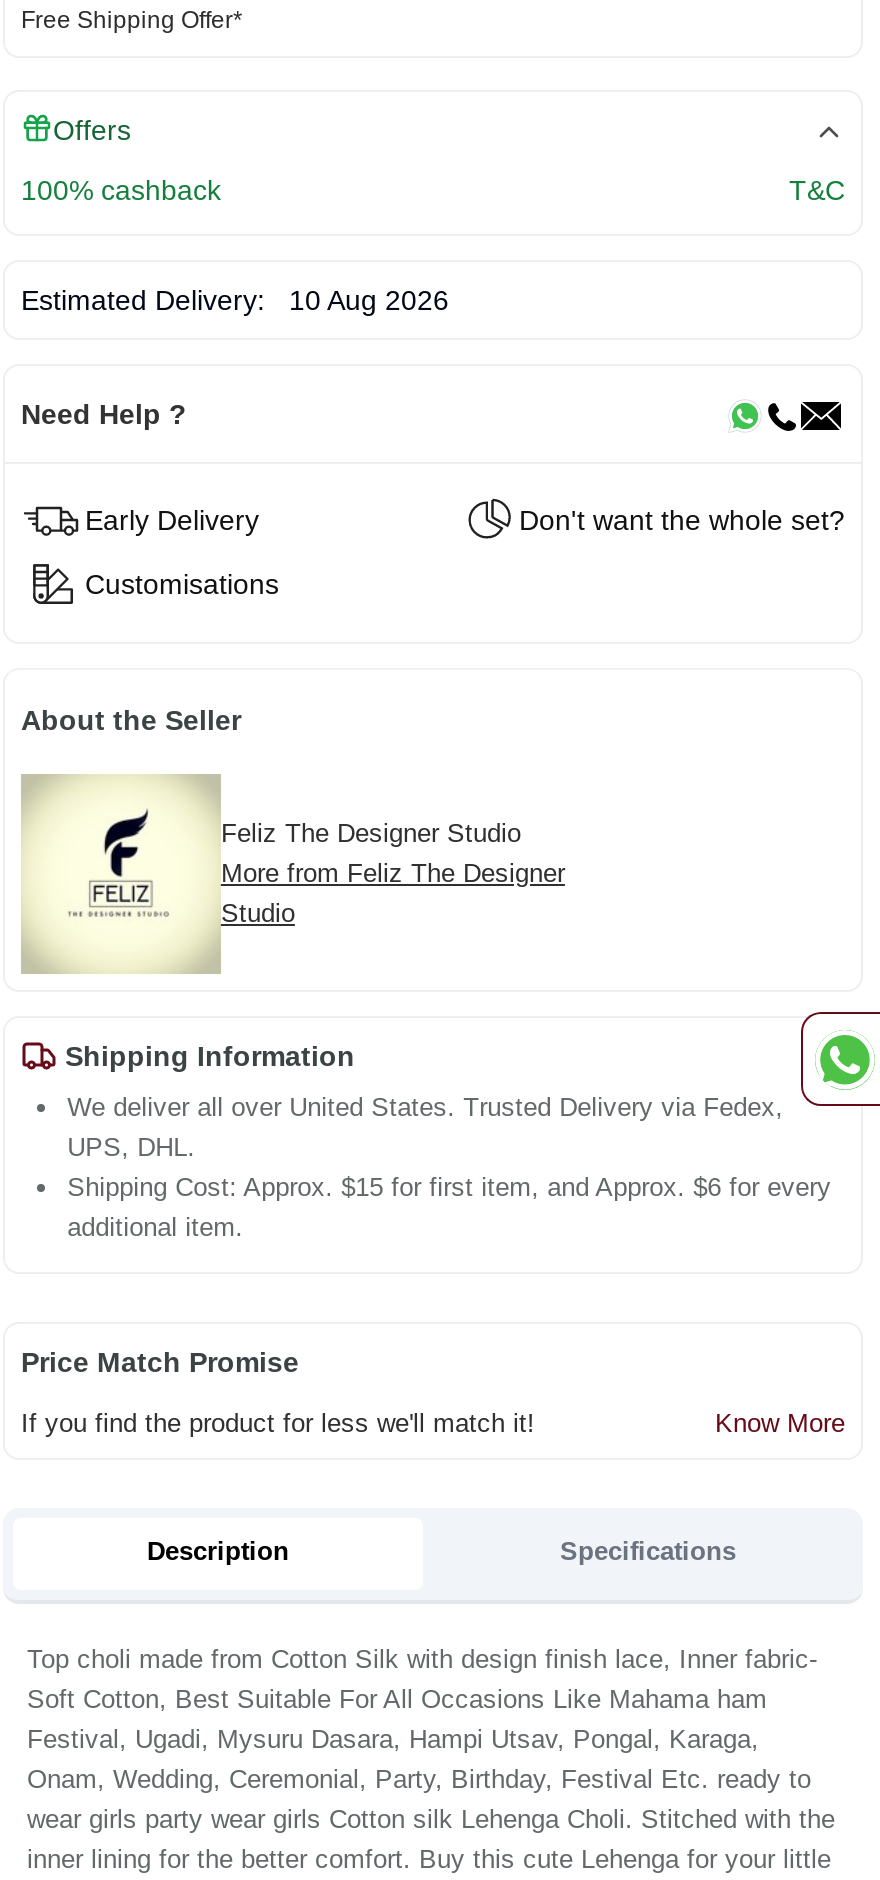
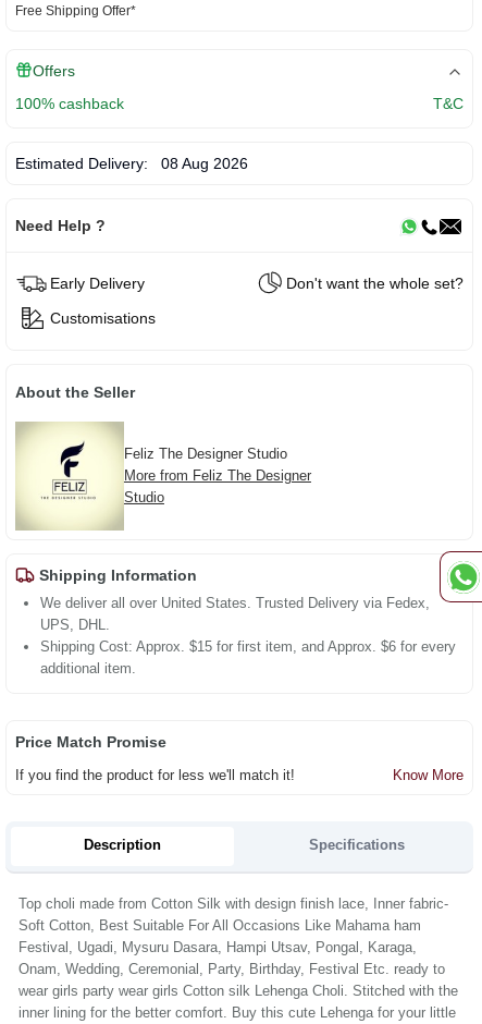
[21,284,449,316] Estimated Delivery: 10 Aug 2026 -> [15,154,248,172] Estimated Delivery: 08 Aug 2026

